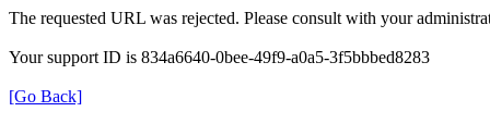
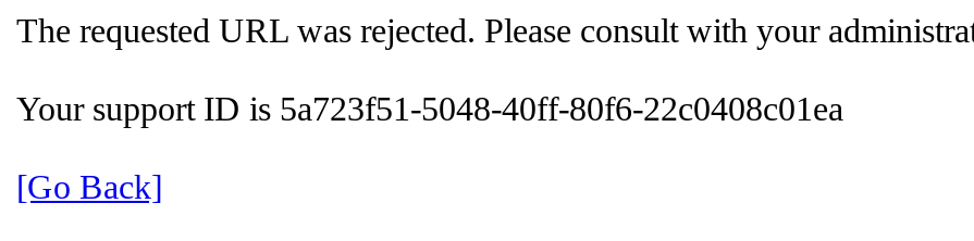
[9,48,430,66] Your support ID is 834a6640-0bee-49f9-a0a5-3f5bbbed8283 -> [16,90,843,127] Your support ID is 5a723f51-5048-40ff-80f6-22c0408c01ea

